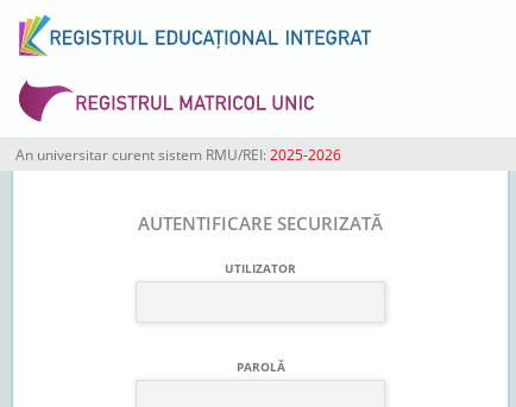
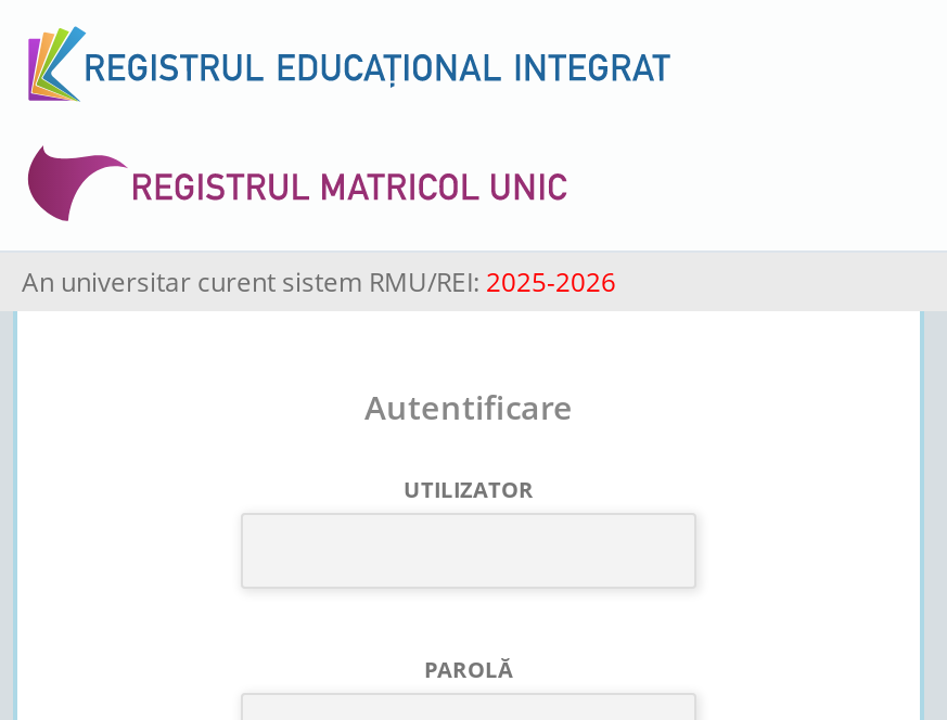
[138,211,383,235] AUTENTIFICARE SECURIZATĂ -> [364,385,573,428] Autentificare

